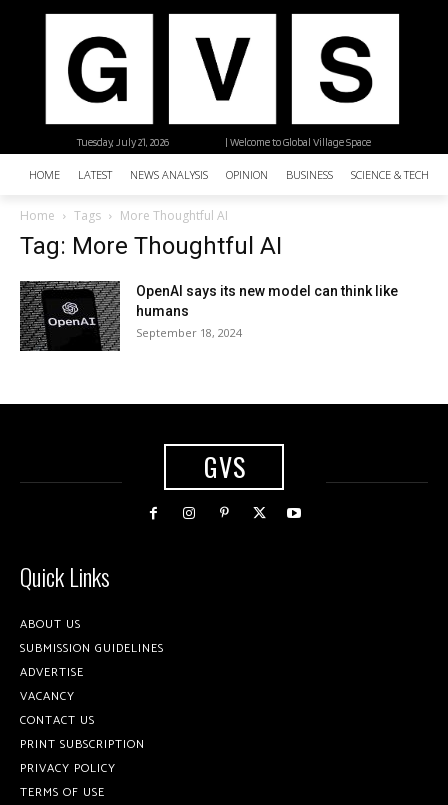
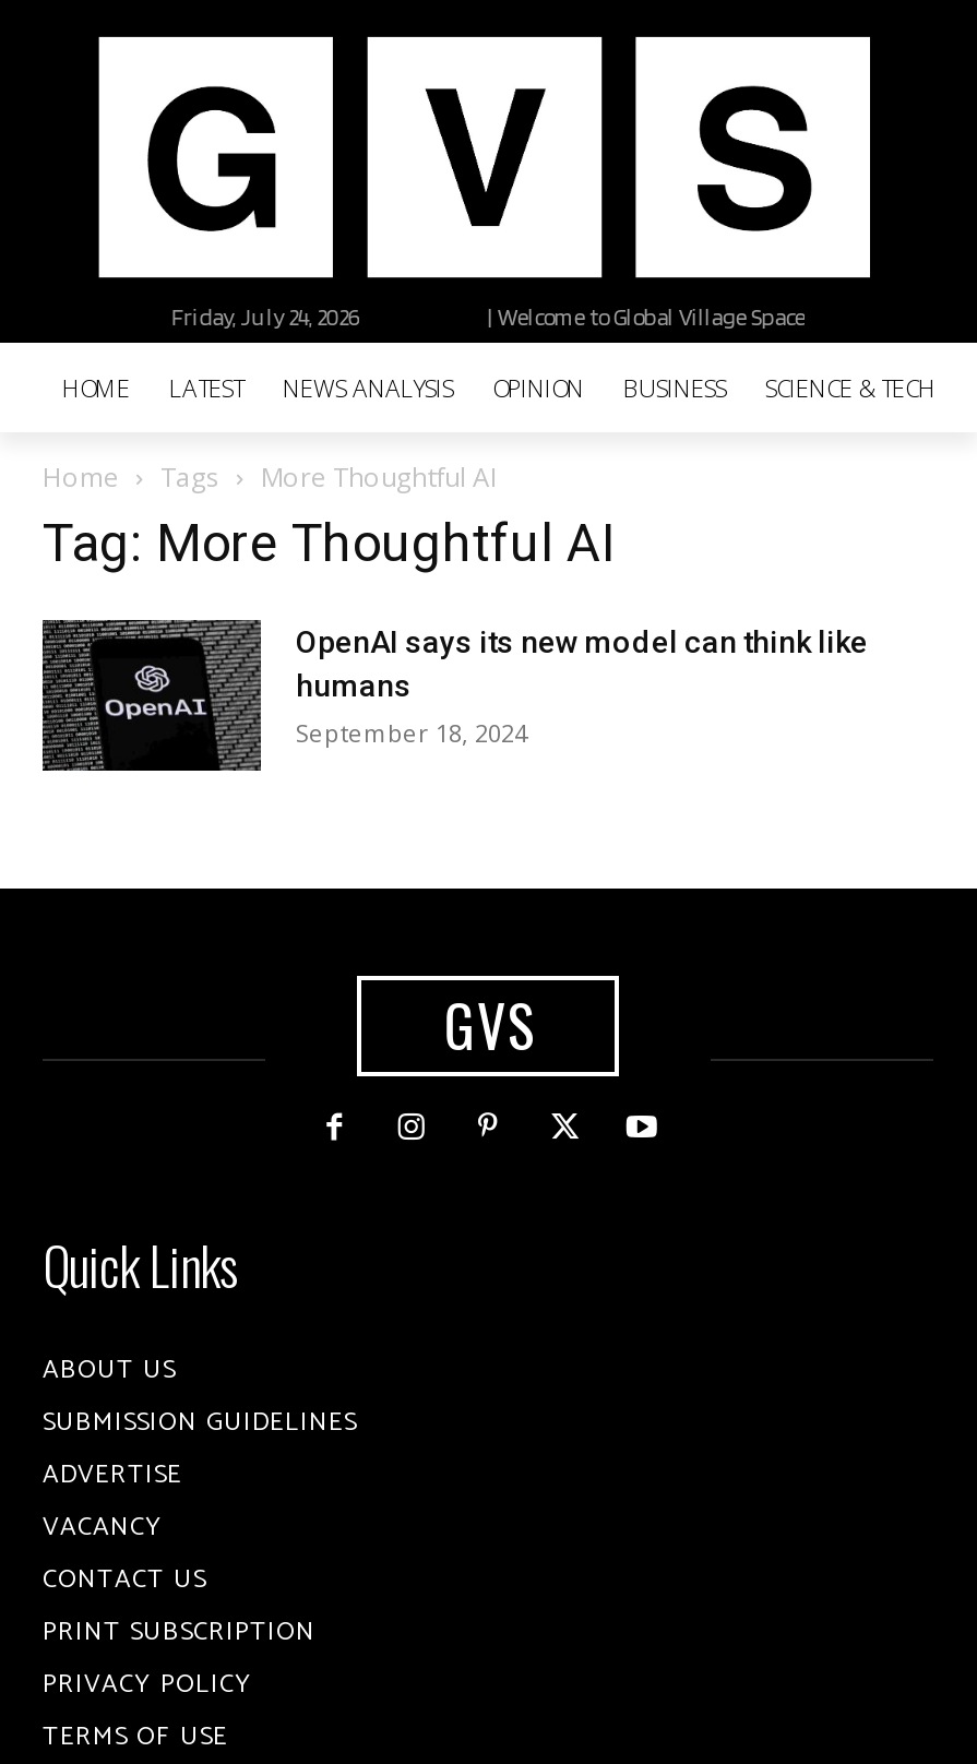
[77,135,169,149] Tuesday, July 21, 2026 -> [171,302,358,332] Friday, July 24, 2026

